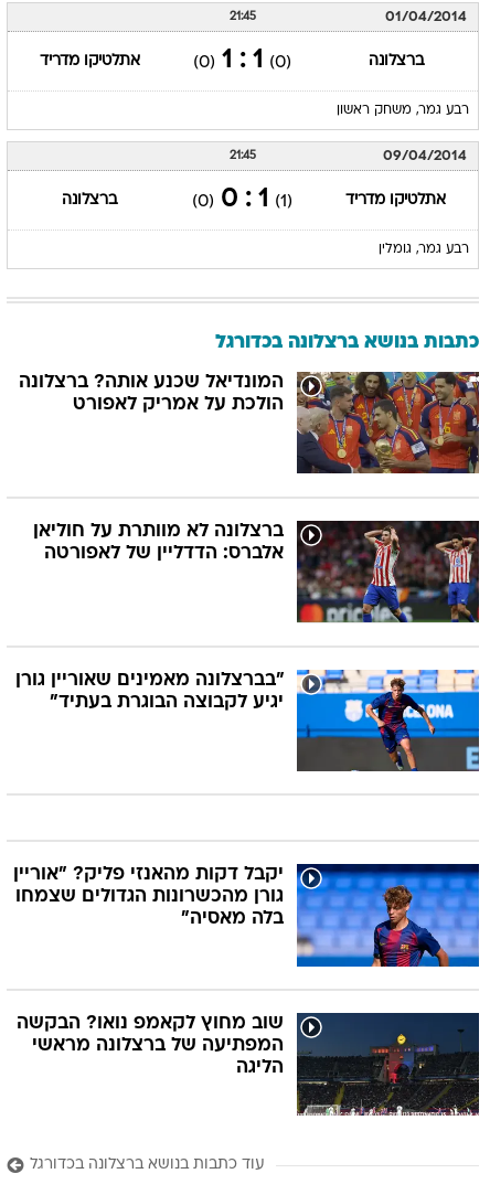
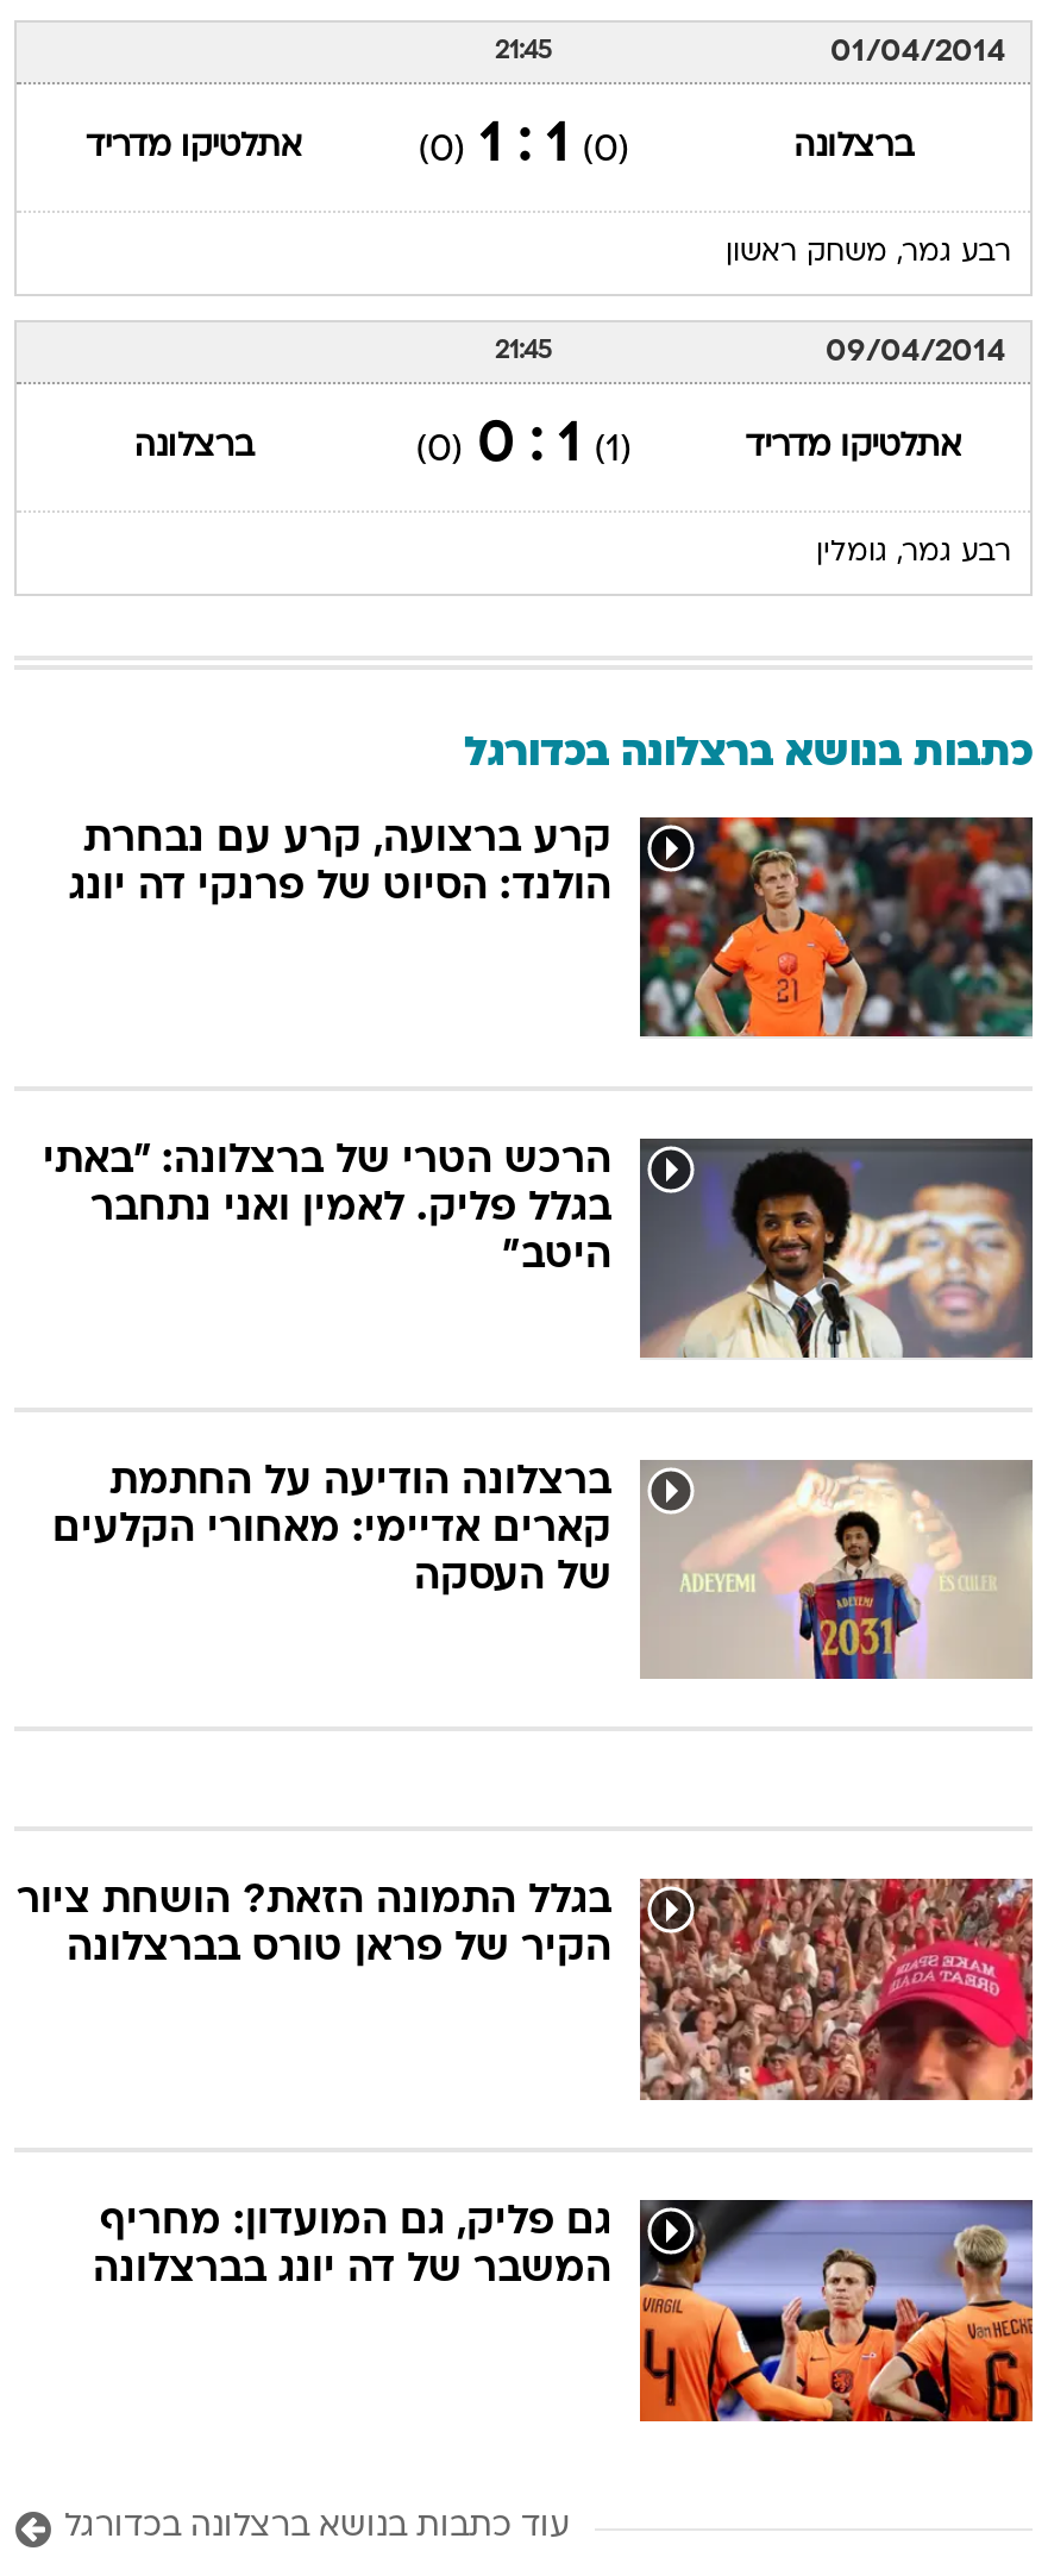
[19,371,480,474] [image] | המונדיאל שכנע אותה? ברצלונה | הולכת על אמריק לאפורט -> [69,815,1035,1039] [image] | קרע ברצועה, קרע עם נבחרת | הולנד: הסיוט של פרנקי דה יונג
[33,522,479,623] [image] | ברצלונה לא מוותרת על חוליאן | אלברס: הדדליין של לאפורטה -> [43,1139,1033,1360] [image] | הרכש הטרי של ברצלונה: "באתי | בגלל פליק. לאמין ואני נתחבר | היטב"
[15,669,480,772] [image] | "בברצלונה מאמינים שאוריין גורן | יגיע לקבוצה הבוגרת בעתיד" -> [52,1458,1035,1679] [image] | ברצלונה הודיעה על החתמת | קארים אדיימי: מאחורי הקלעים | של העסקה
[13,863,480,968] [image] | יקבל דקות מהאנזי פליק? "אוריין | גורן מהכשרונות הגדולים שצמחו | בלה מאסיה" -> [17,1876,1035,2102] [image] | בגלל התמונה הזאת? הושחת ציור | הקיר של פראן טורס בברצלונה
[17,1012,480,1117] [image] | שוב מחוץ לקאמפ נואו? הבקשה | המפתיעה של ברצלונה מראשי | הליגה -> [93,2198,1035,2424] [image] | גם פליק, גם המועדון: מחריף | המשבר של דה יונג בברצלונה

